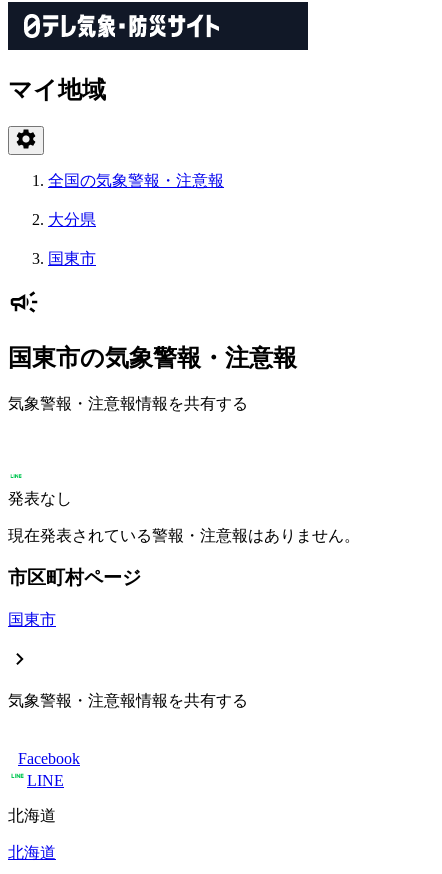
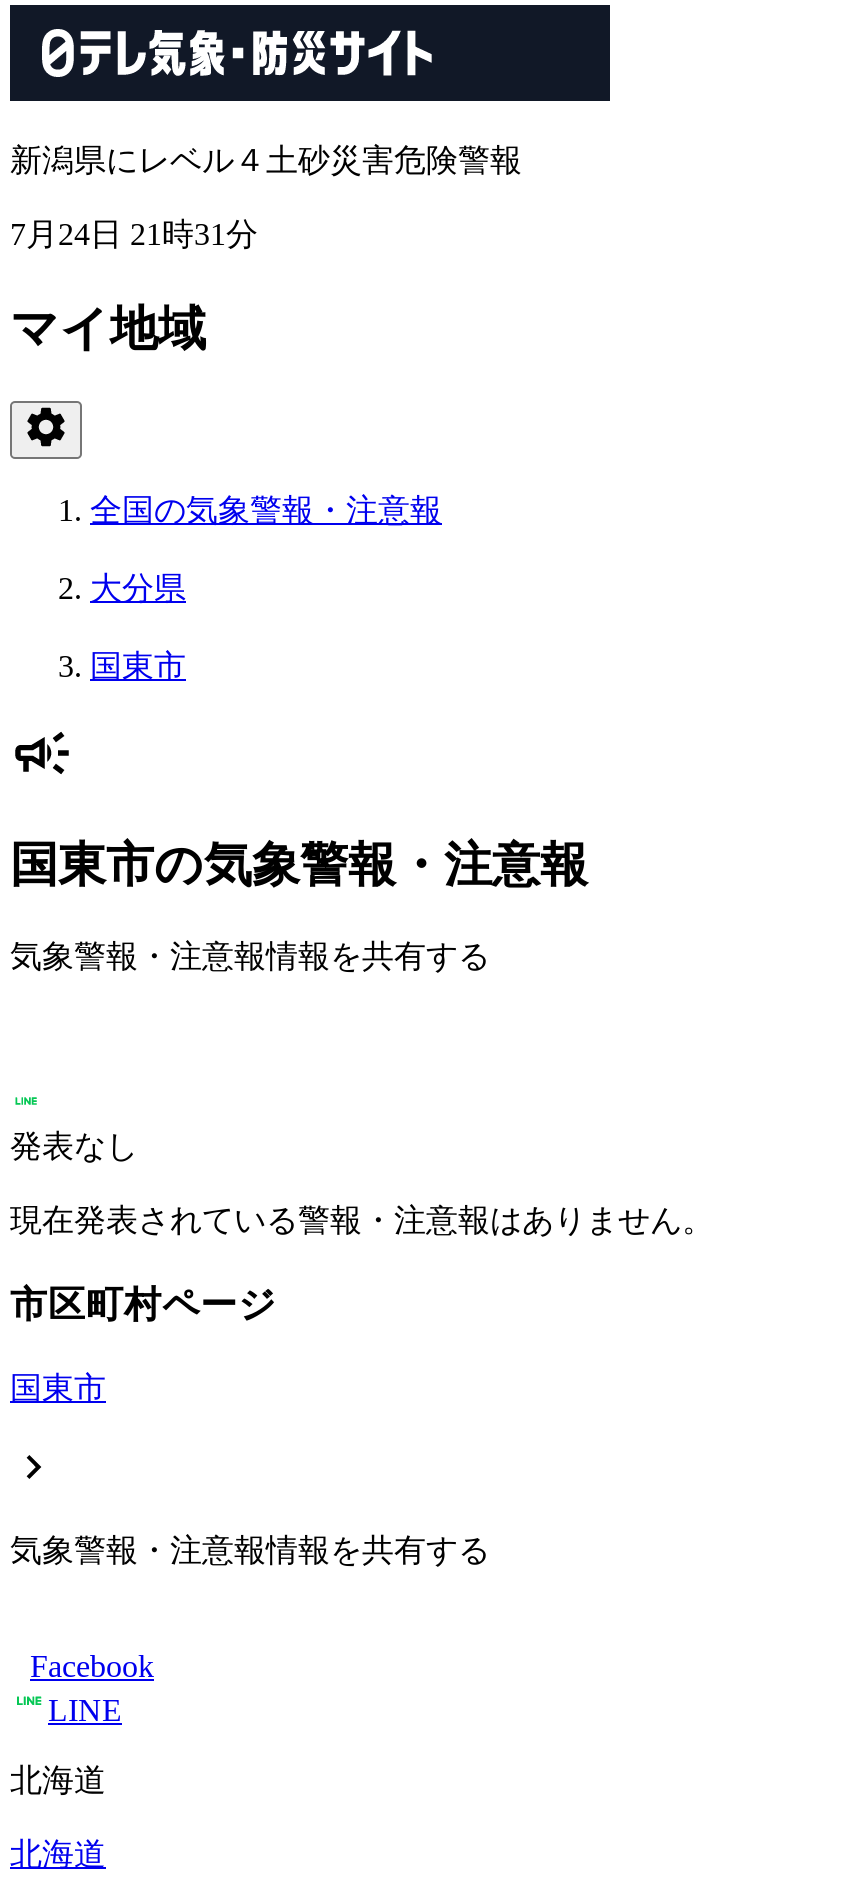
none -> [10,143,522,251] 新潟県にレベル４土砂災害危険警報 | 7月24日 21時31分

